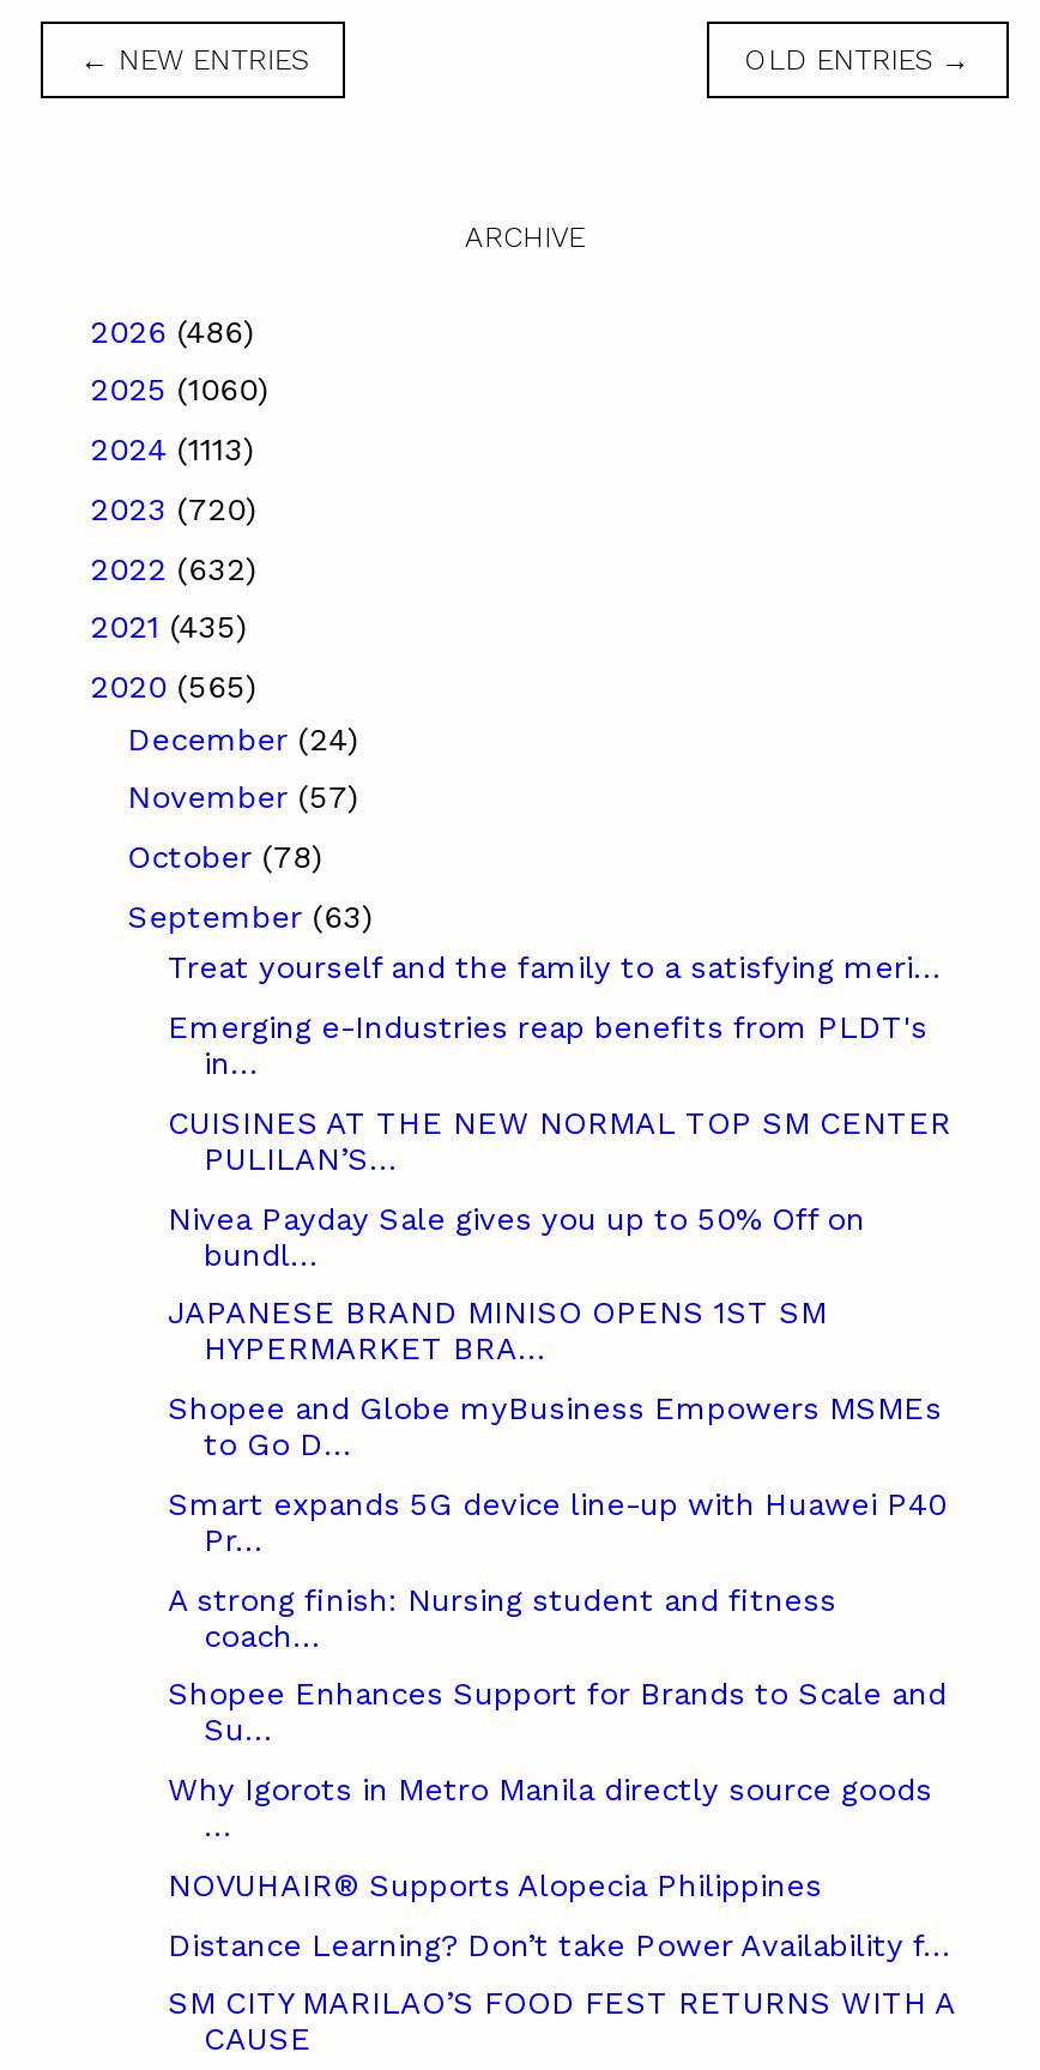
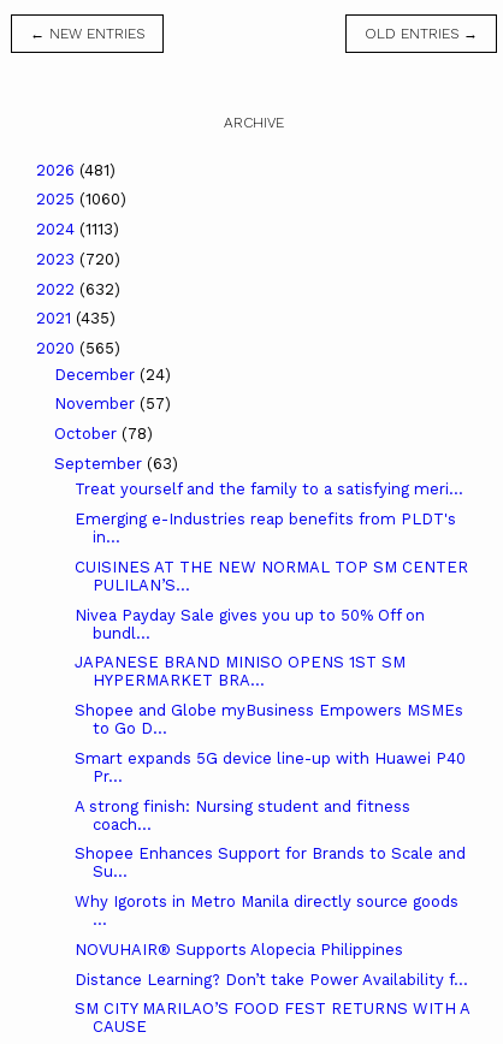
[90,313,255,349] 2026 (486) -> [36,161,115,179] 2026 (481)

